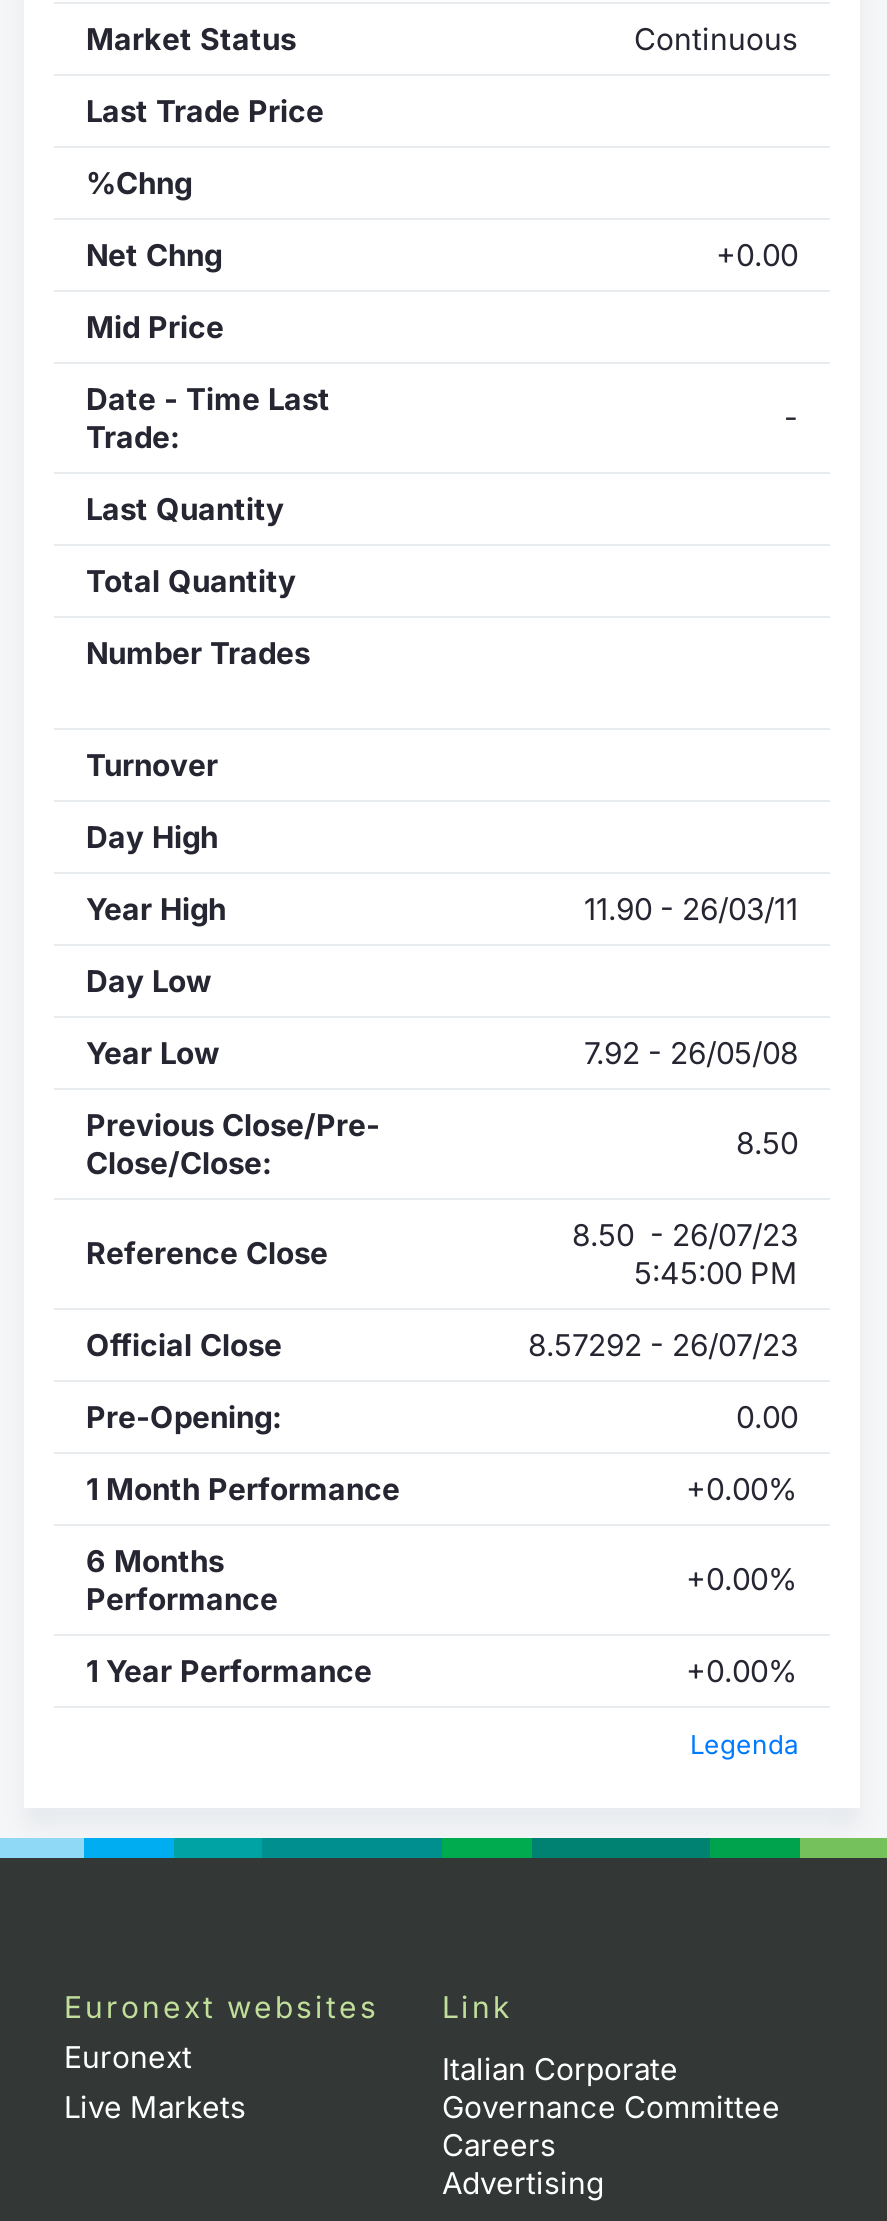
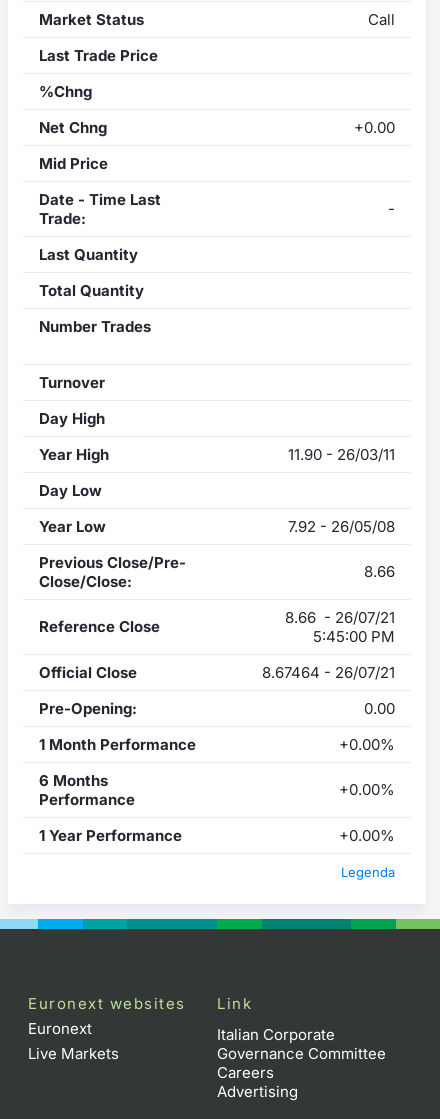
[634,19,798,57] Continuous -> [368,9,395,28] Call
[736,1123,798,1161] 8.50 -> [364,561,395,580] 8.66
[572,1215,798,1253] 8.50 - 26/07/23 -> [285,607,395,626] 8.66 - 26/07/21
[528,1325,798,1363] 8.57292 - 26/07/23 -> [262,662,395,681] 8.67464 - 26/07/21

